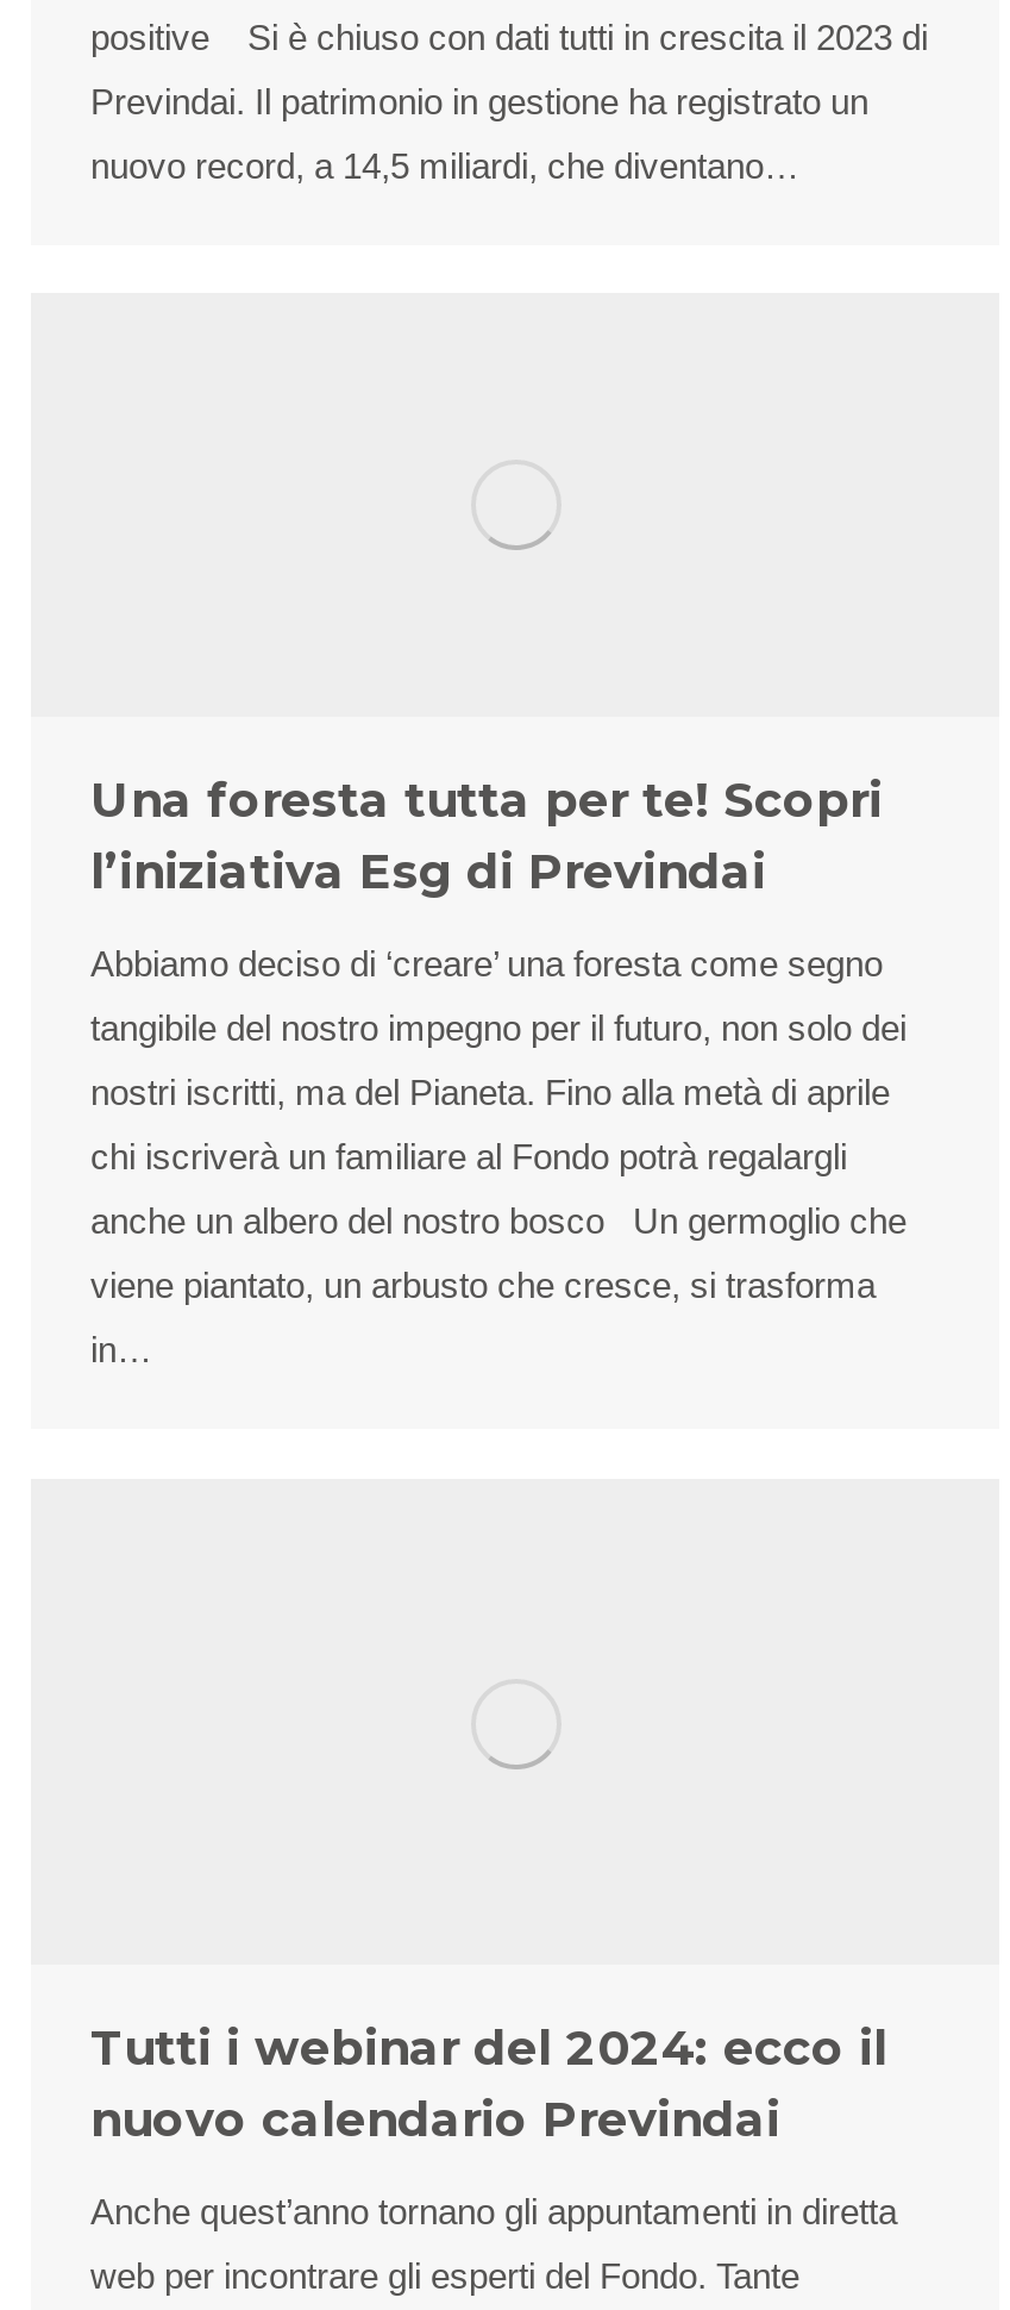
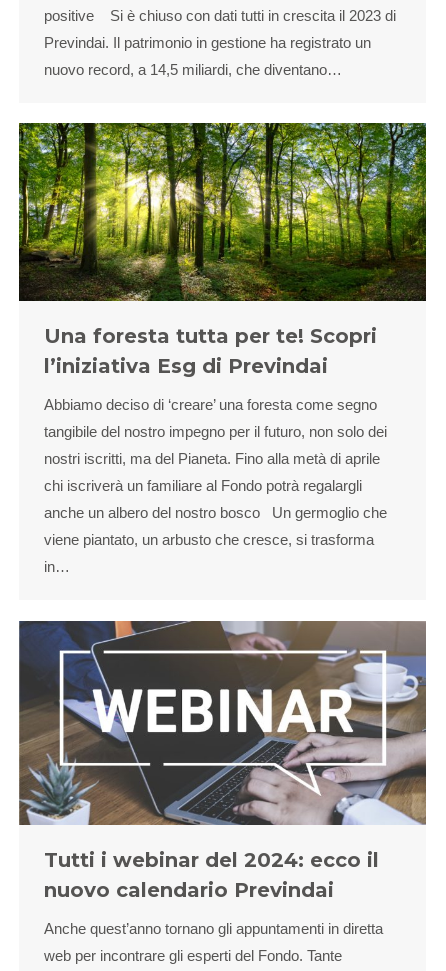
none -> [18,122,427,302] [image]
none -> [18,620,427,826] [image]

